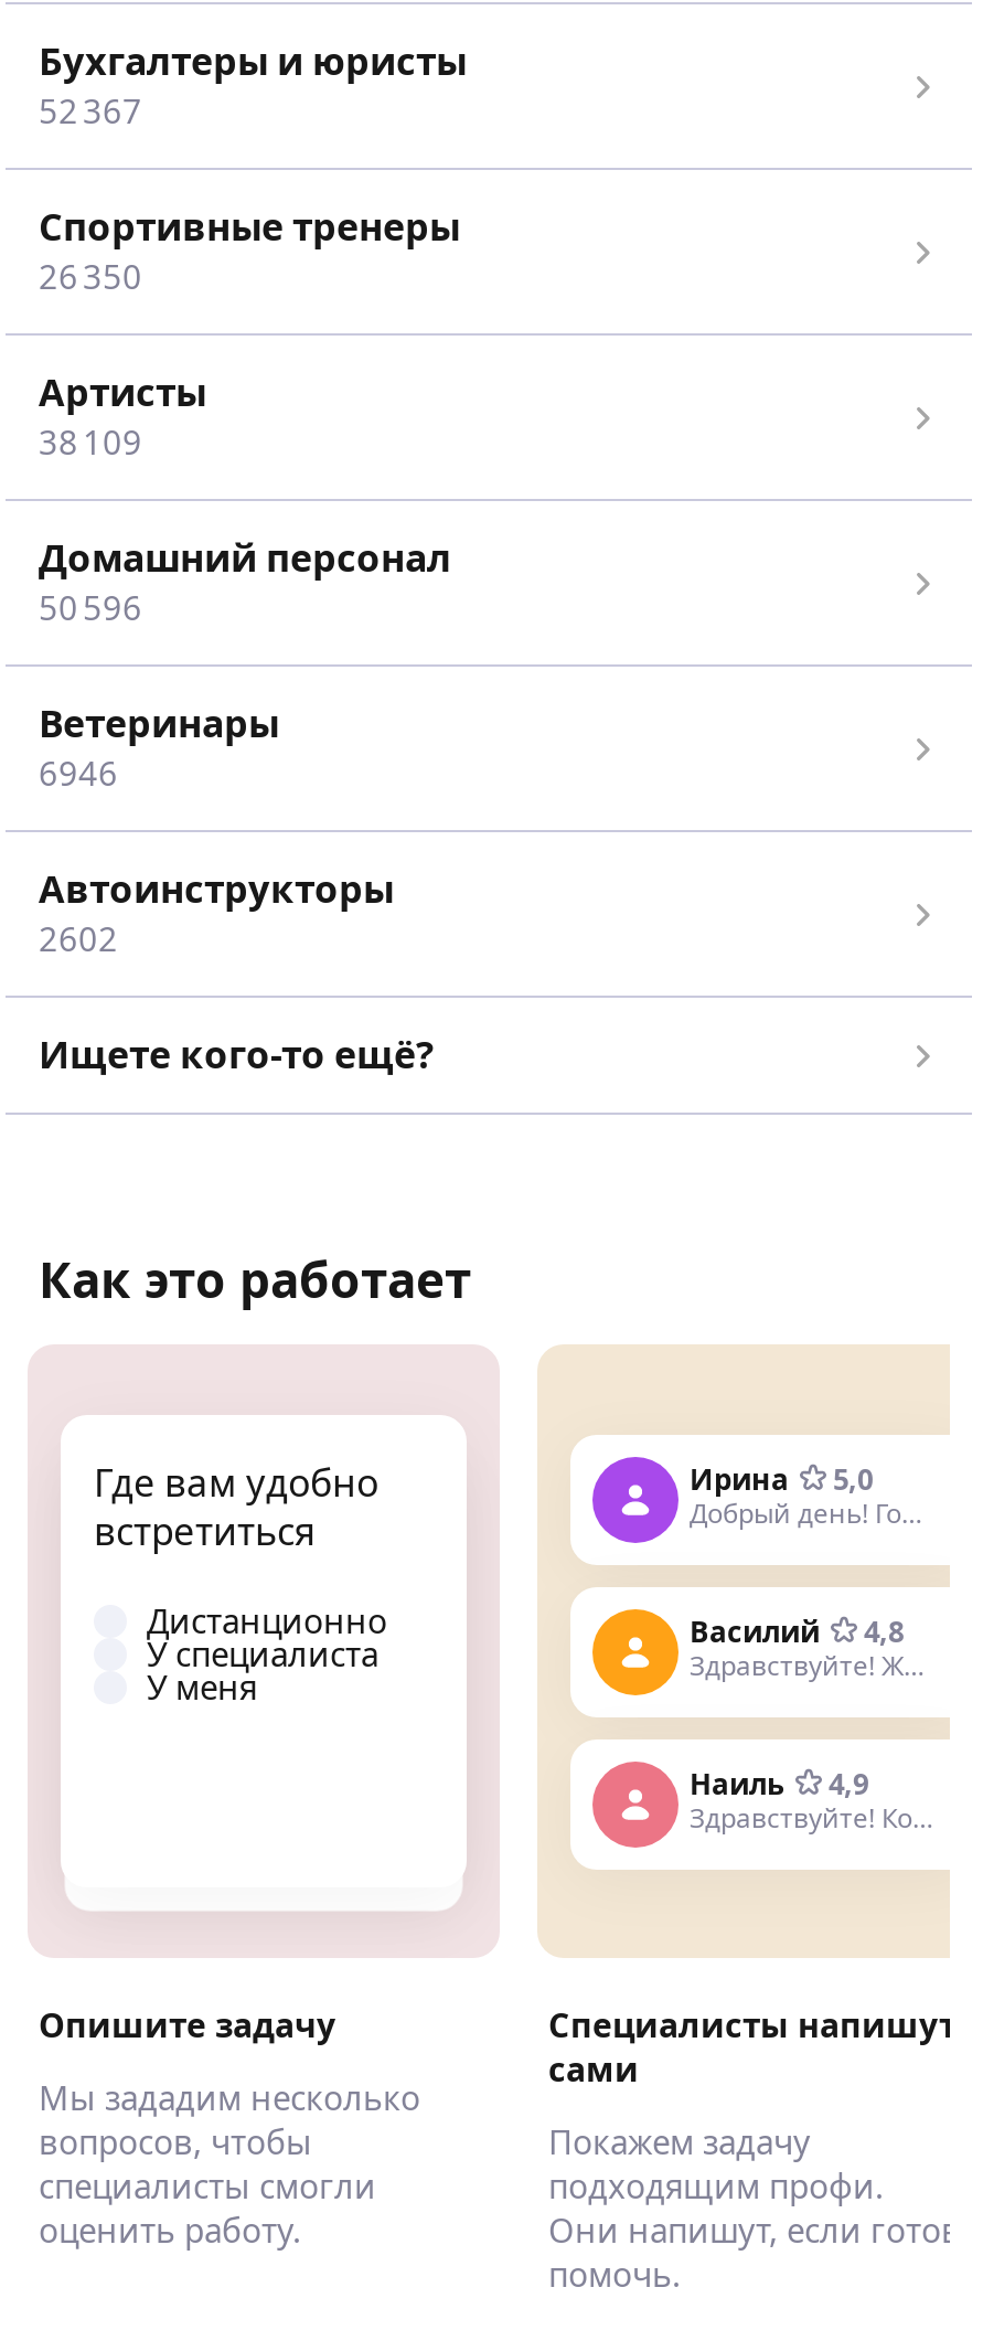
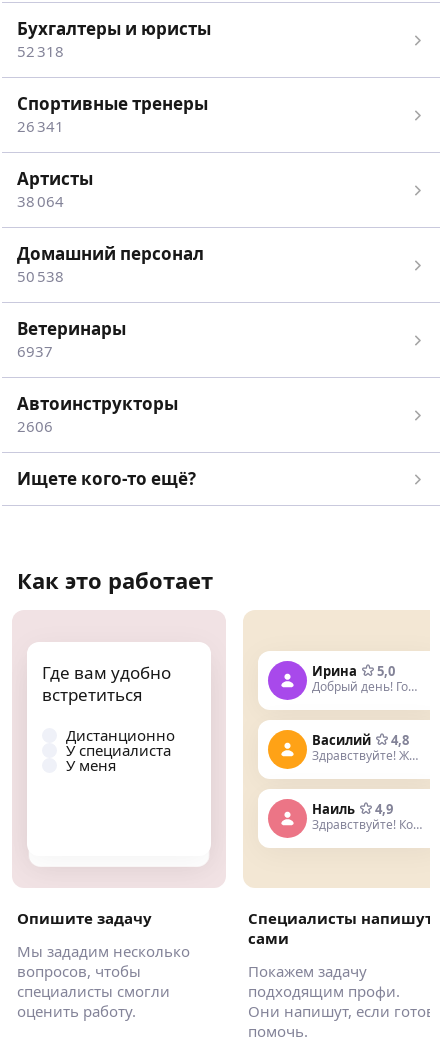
[39,88,142,132] 52 367 -> [17,41,64,61] 52 318
[39,254,142,298] 26 350 -> [17,116,64,136] 26 341
[39,419,142,464] 38 109 -> [17,191,64,211] 38 064
[39,585,142,629] 50 596 -> [17,266,64,286] 50 538
[39,751,118,795] 6946 -> [17,341,53,361] 6937
[39,916,118,960] 2602 -> [17,416,53,436] 2606

